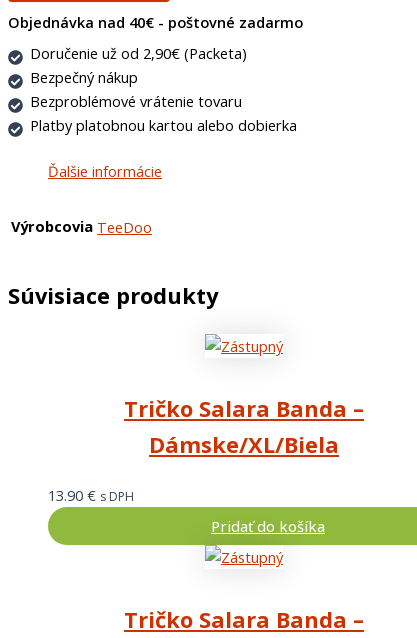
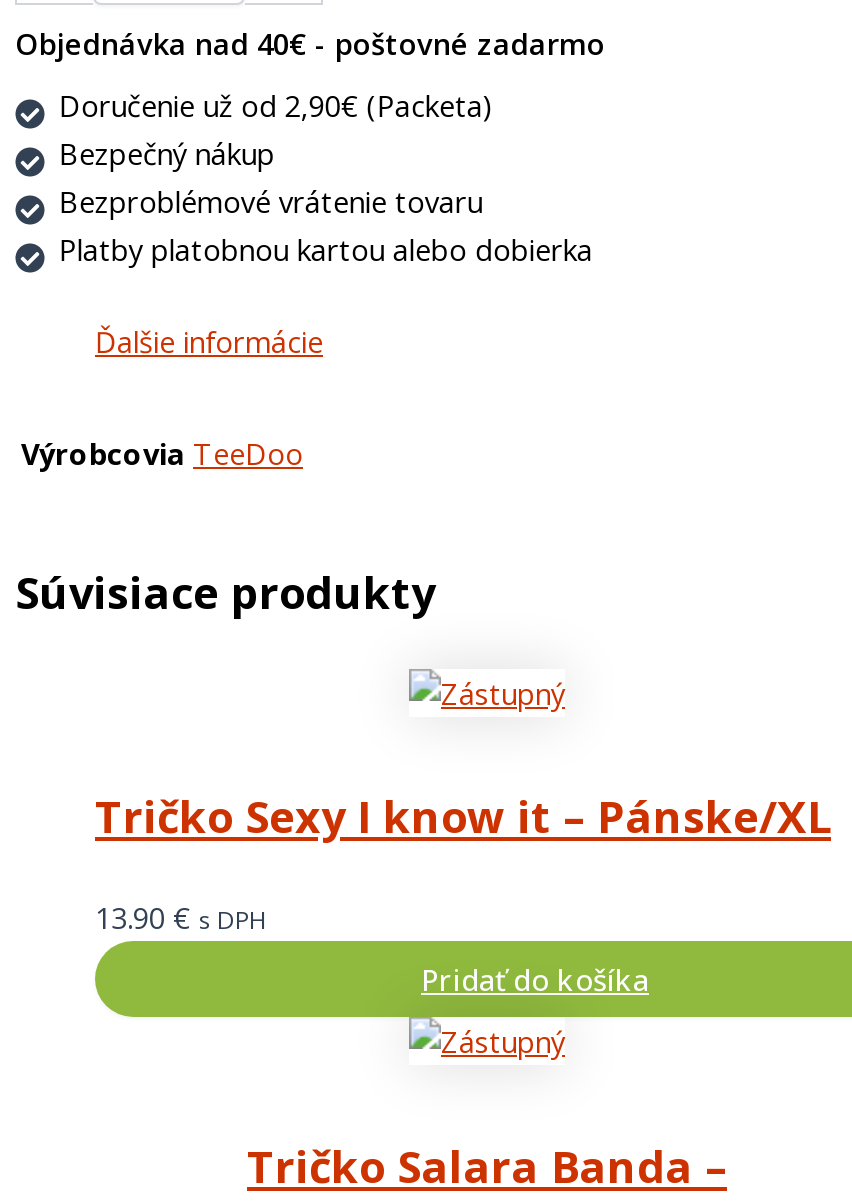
[124,394,364,459] Tričko Salara Banda – | Dámske/XL/Biela -> [95,788,831,846] Tričko Sexy I know it – Pánske/XL

